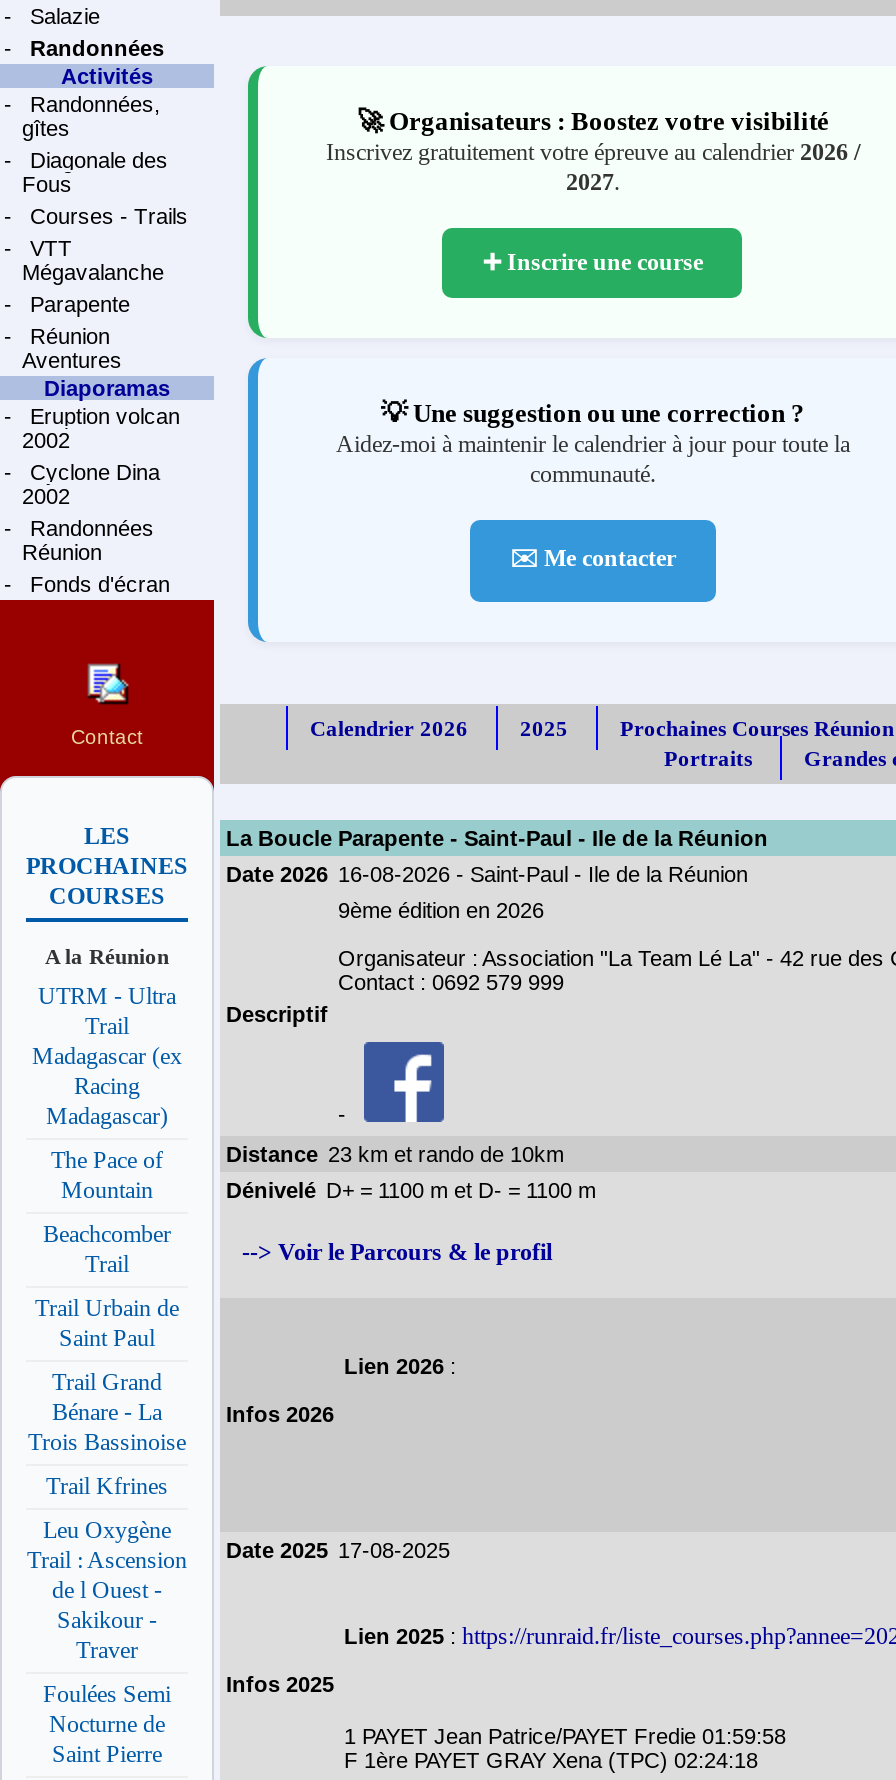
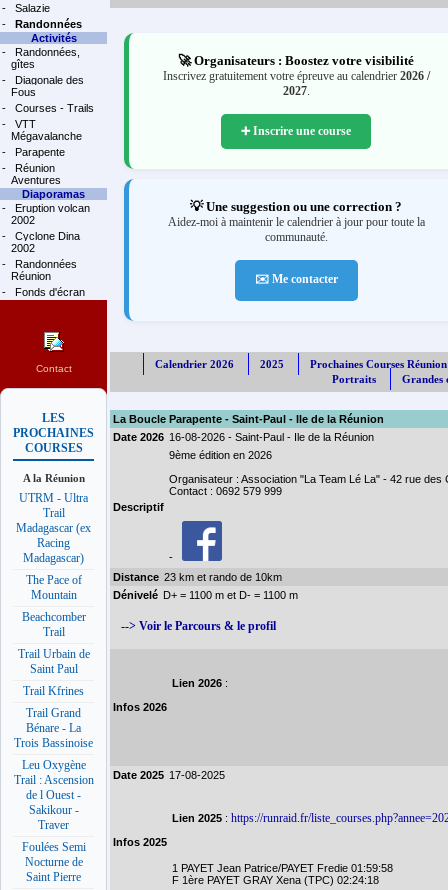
moved [28,1368,186,1456] -> [14,706,93,750]: Trail Grand | Bénare - La | Trois Bassinoise
moved [46,1472,168,1500] -> [23,684,84,698]: Trail Kfrines

